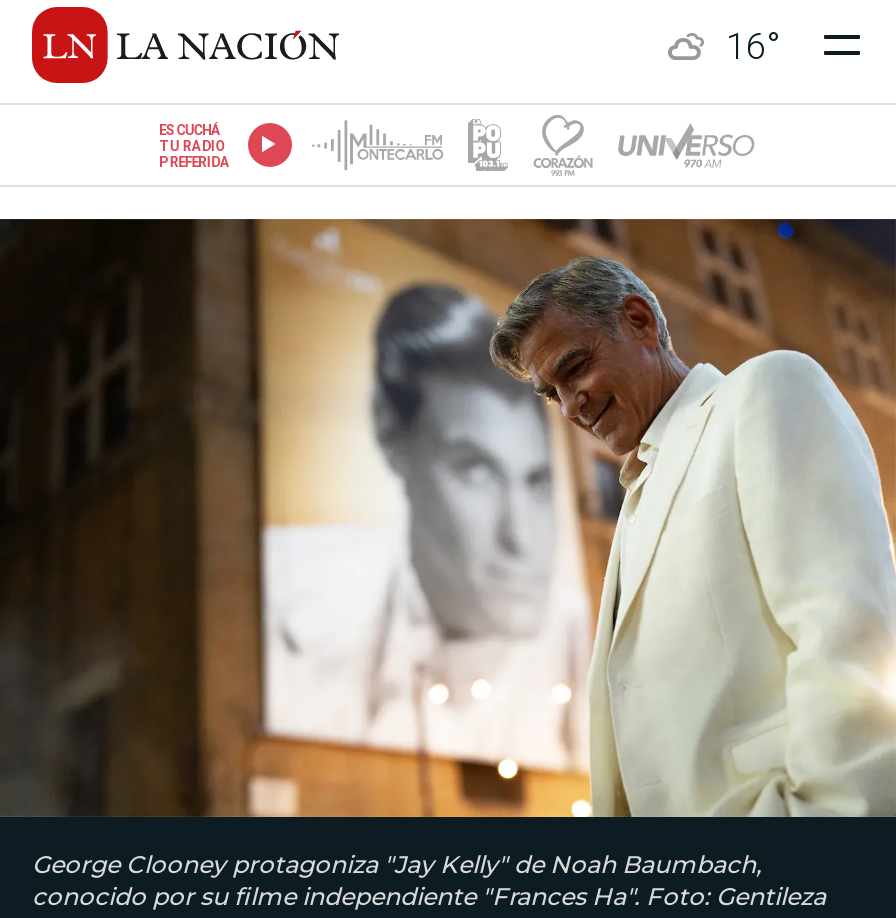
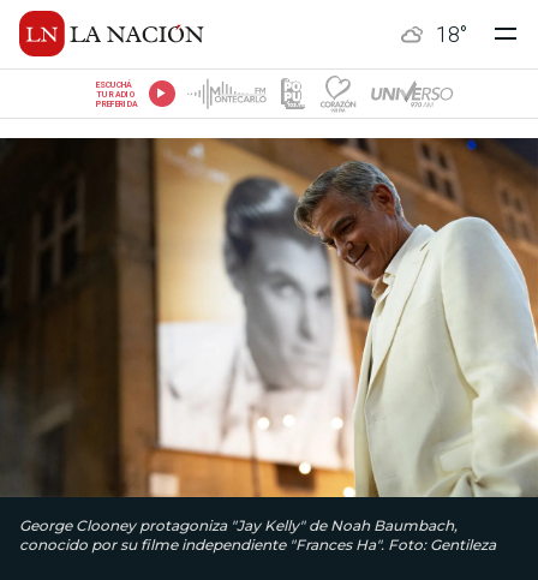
[726,25,778,67] 16° -> [436,22,467,47] 18°

